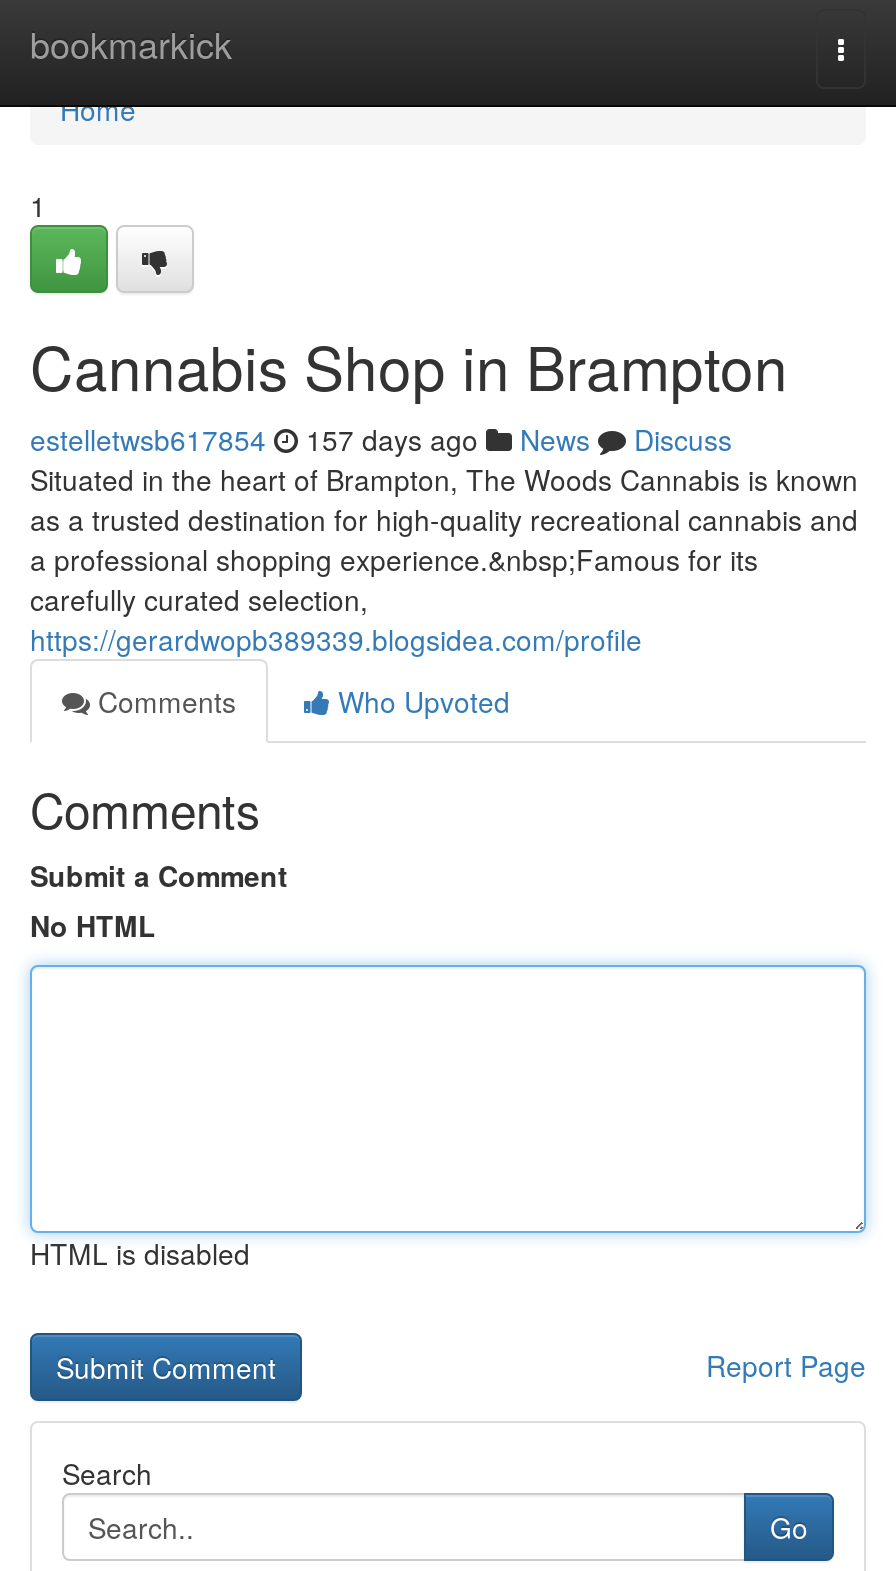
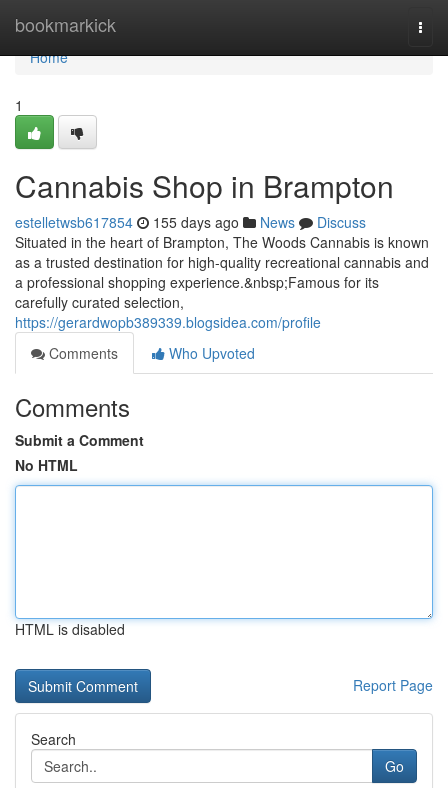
[30,419,732,459] estelletwsb617854 157 days ago News Discuss -> [15,212,366,232] estelletwsb617854 155 days ago News Discuss

